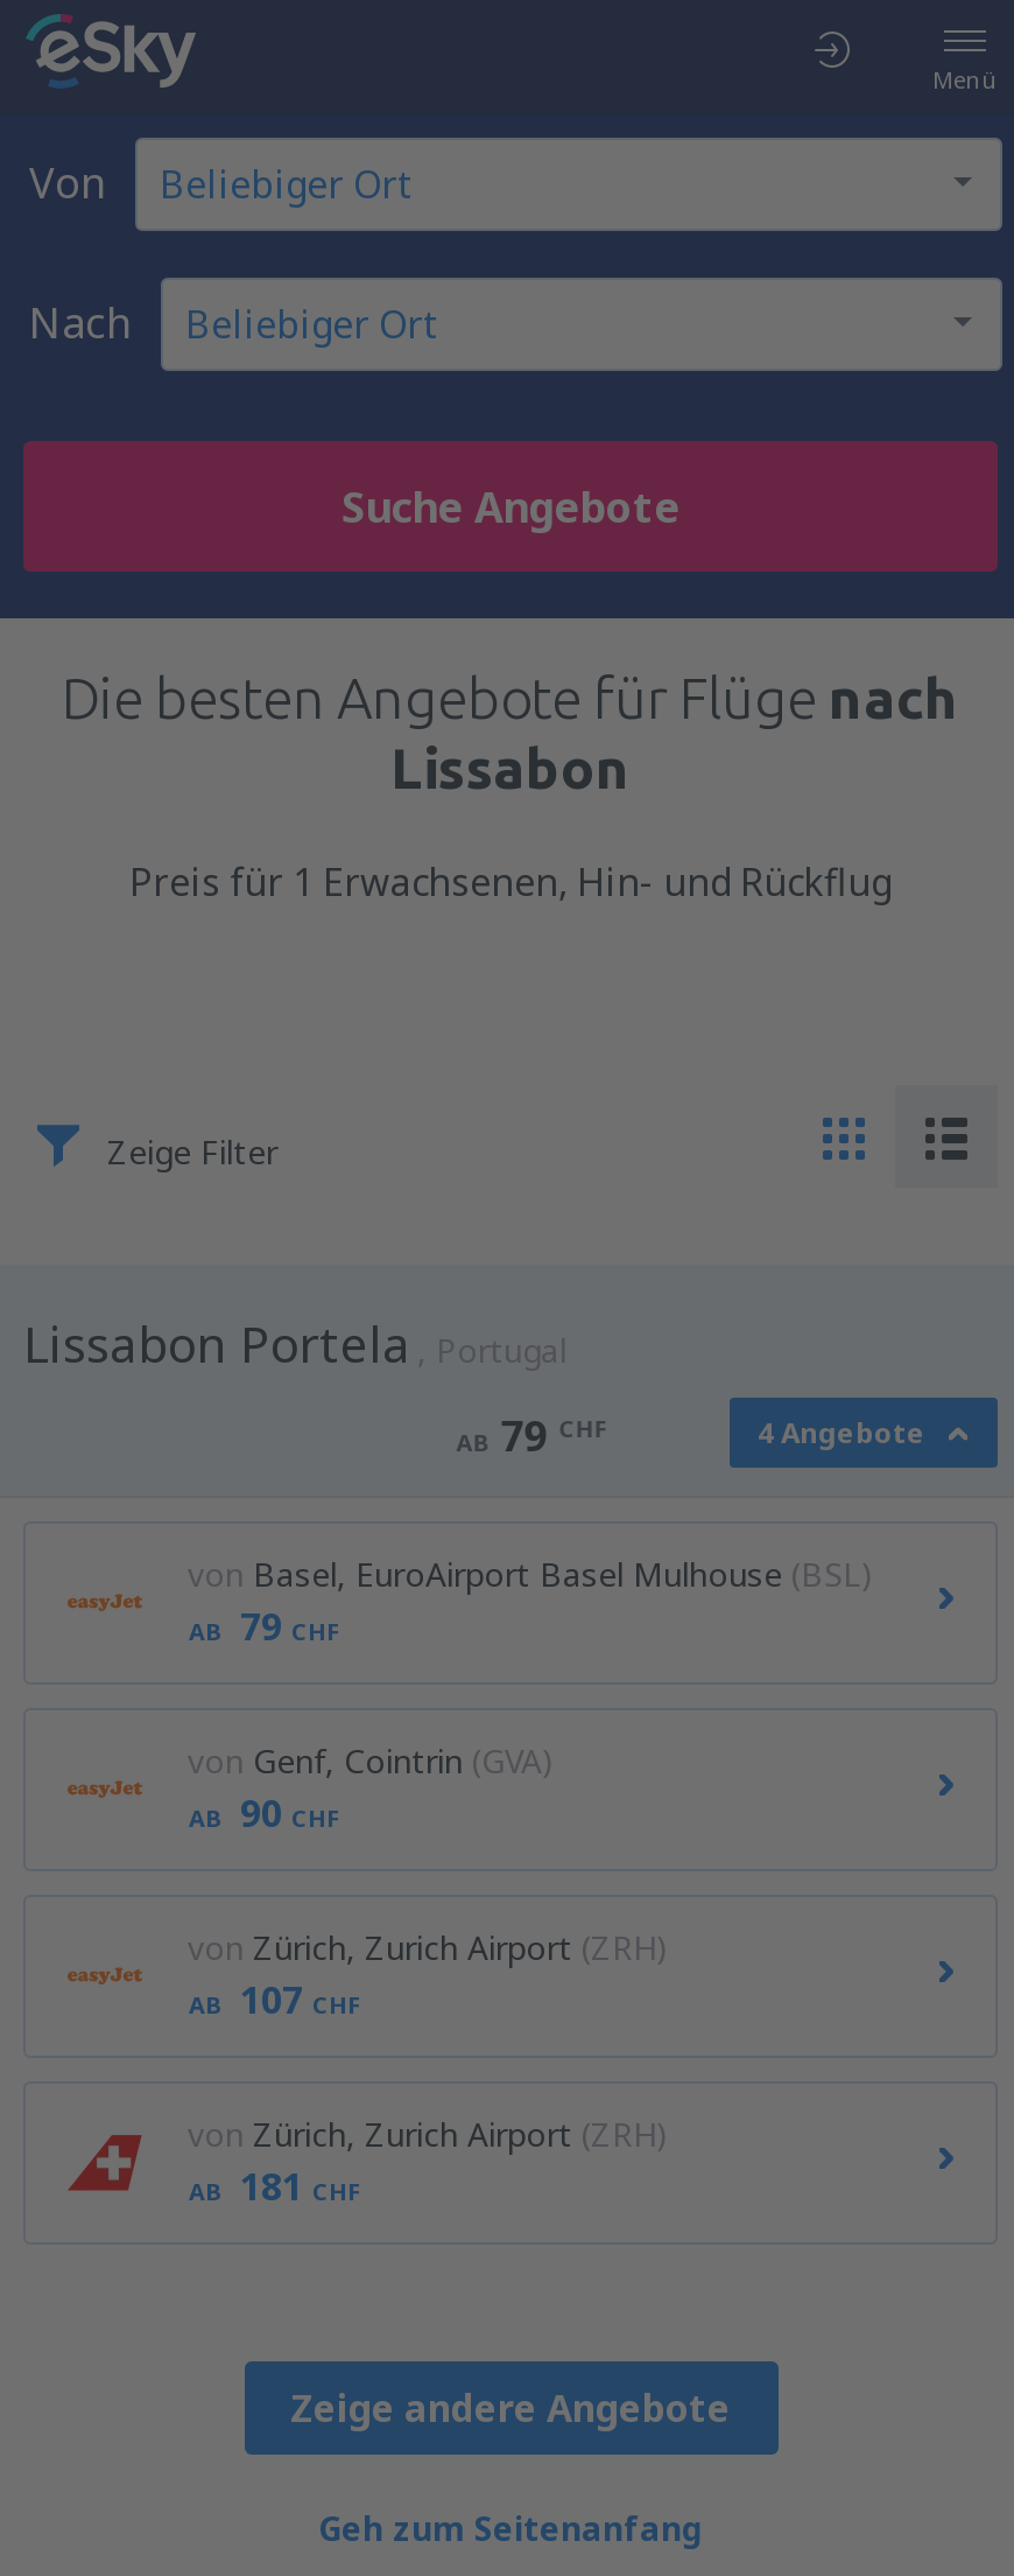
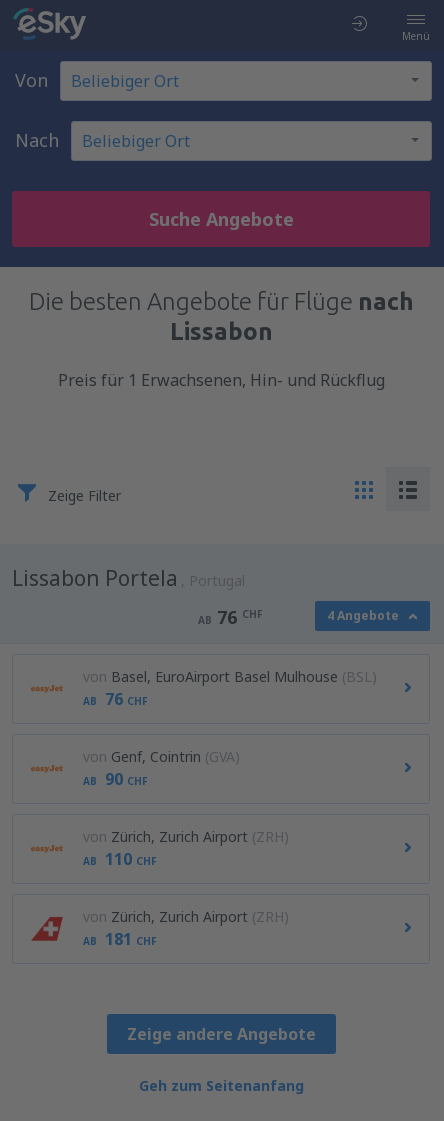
[456,1407,608,1463] AB 79 CHF -> [198,605,263,629] AB 76 CHF
[189,1601,340,1652] AB 79 CHF -> [83,688,148,710] AB 76 CHF
[189,1974,361,2025] AB 107 CHF -> [83,848,157,870] AB 110 CHF

